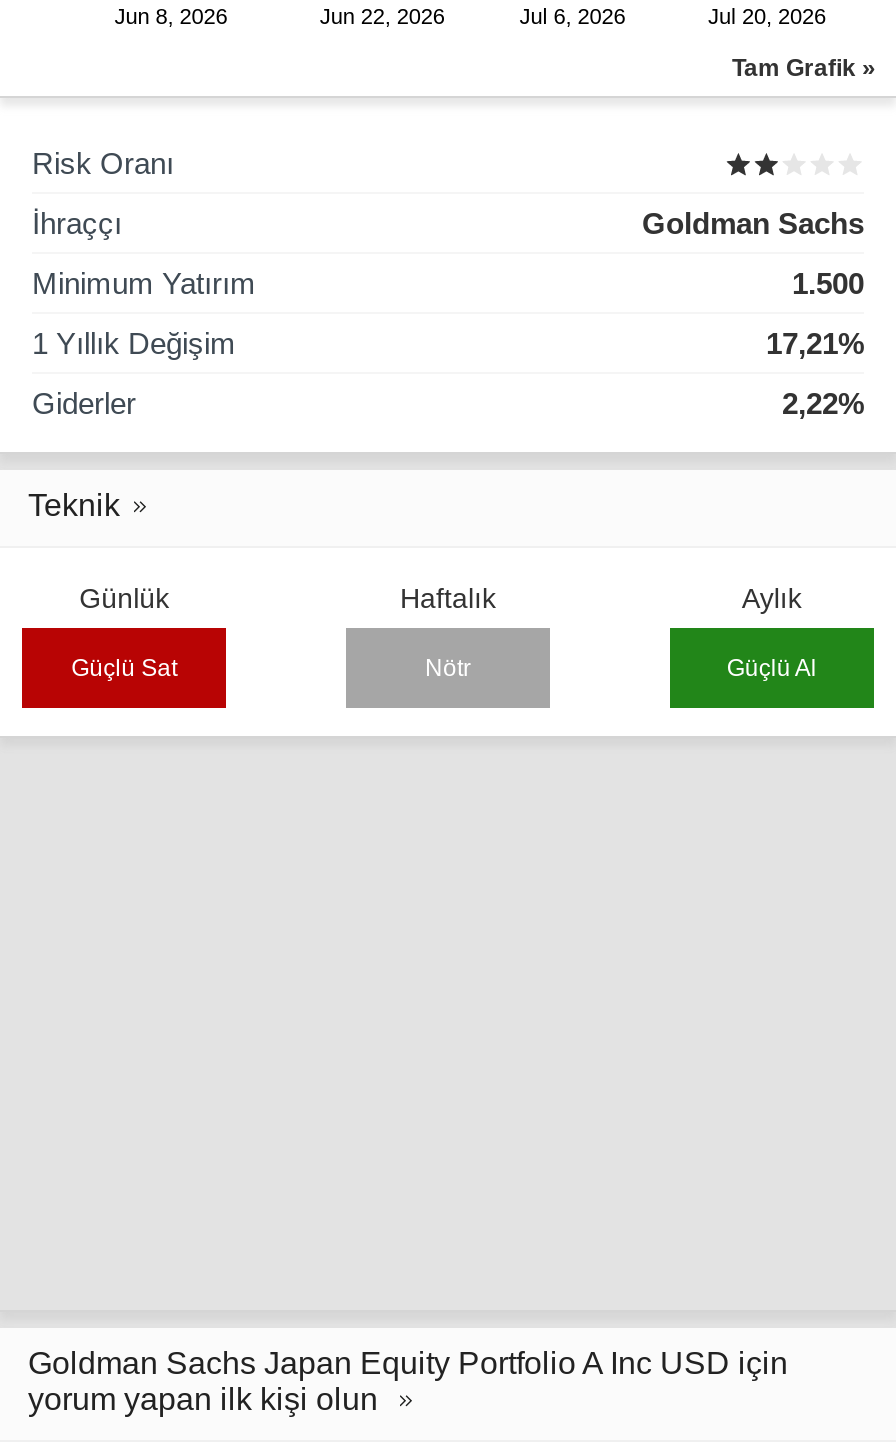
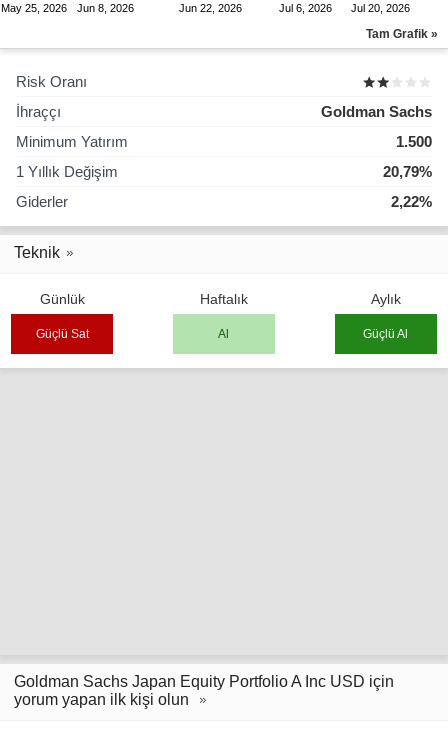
none -> [1,2,67,14] May 25, 2026
[766,326,864,360] 17,21% -> [383,163,432,180] 20,79%
[425,654,471,682] Nötr -> [218,327,229,341] Al

